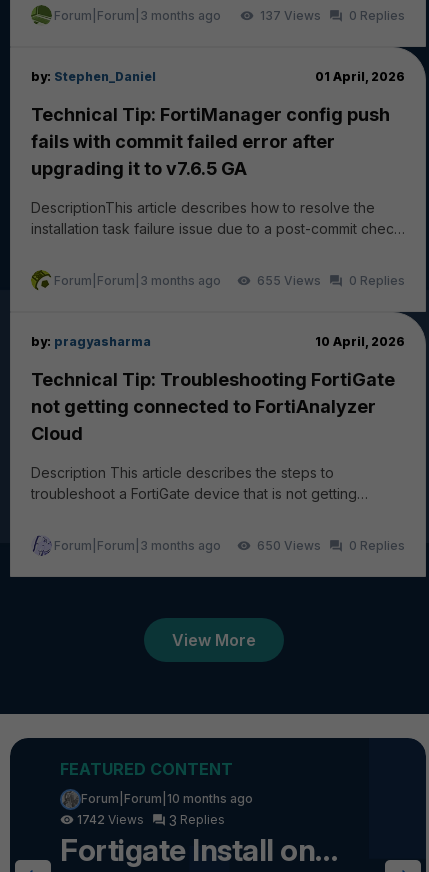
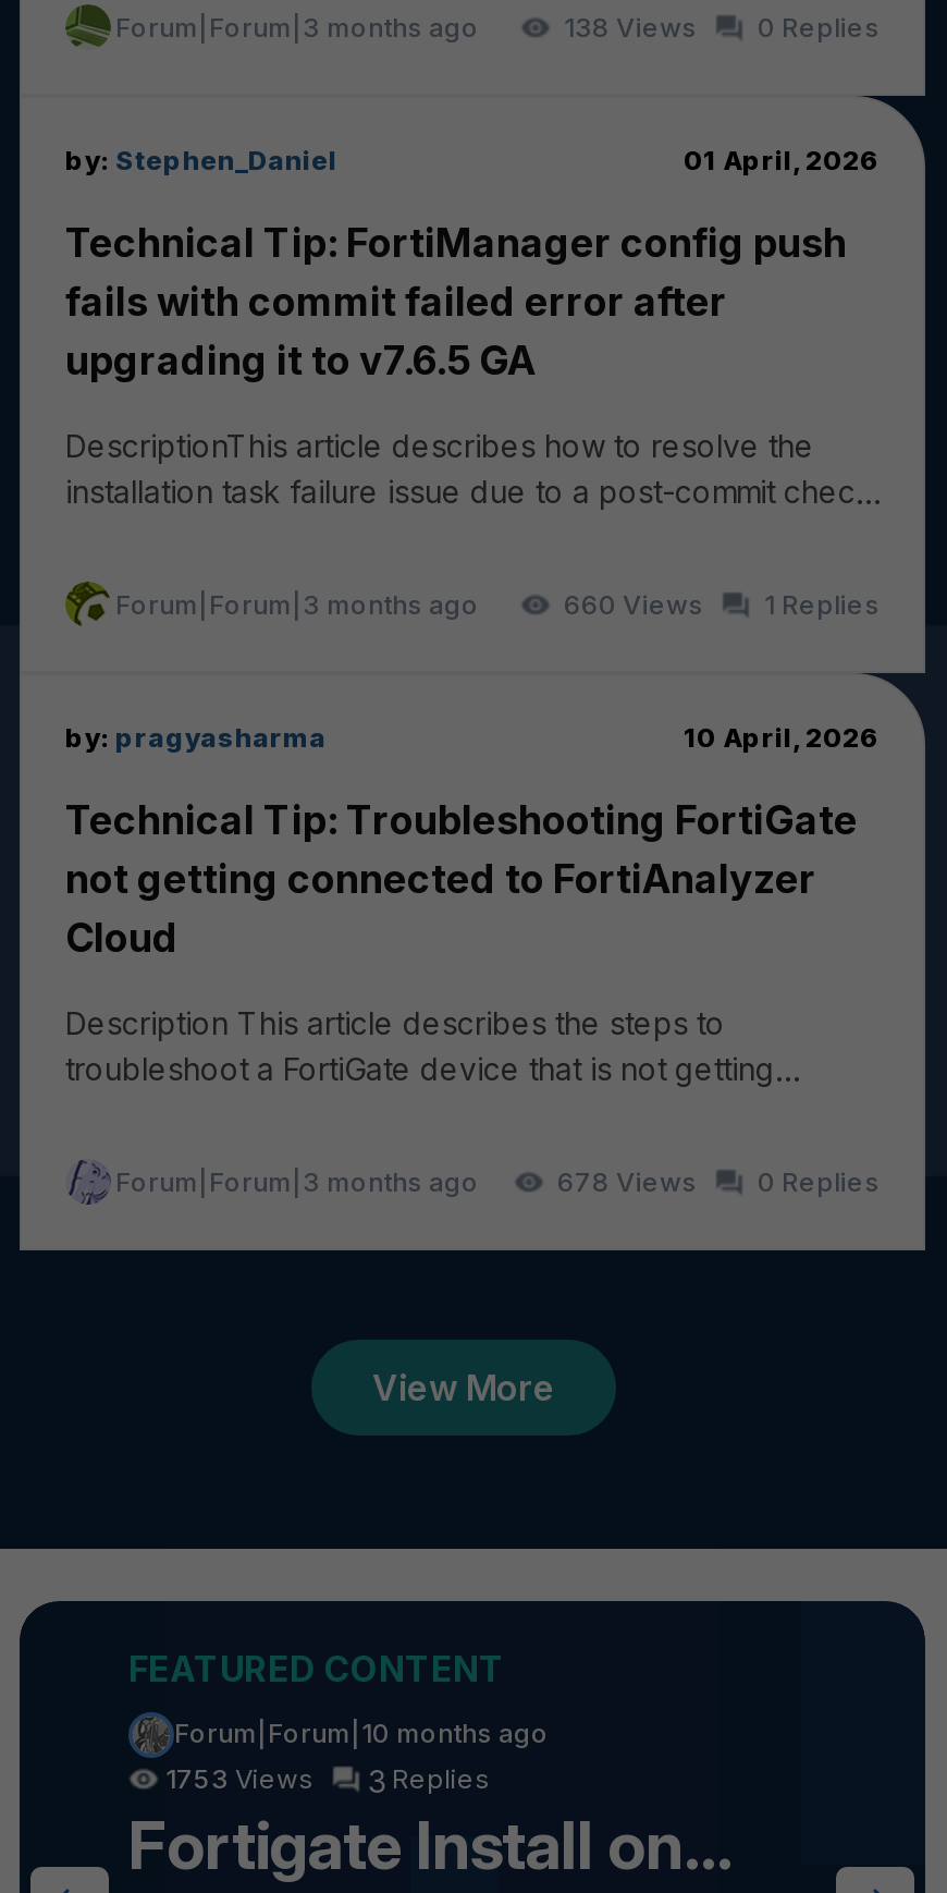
[260,8,281,23] 137 -> [564,10,610,43] 138
[257,273,281,288] 655 -> [564,588,616,620] 660
[349,273,357,288] 0 -> [764,588,775,620] 1
[257,538,281,553] 650 -> [557,1165,610,1198] 678
[77,812,105,827] 1742 -> [165,1763,229,1795] 1753

